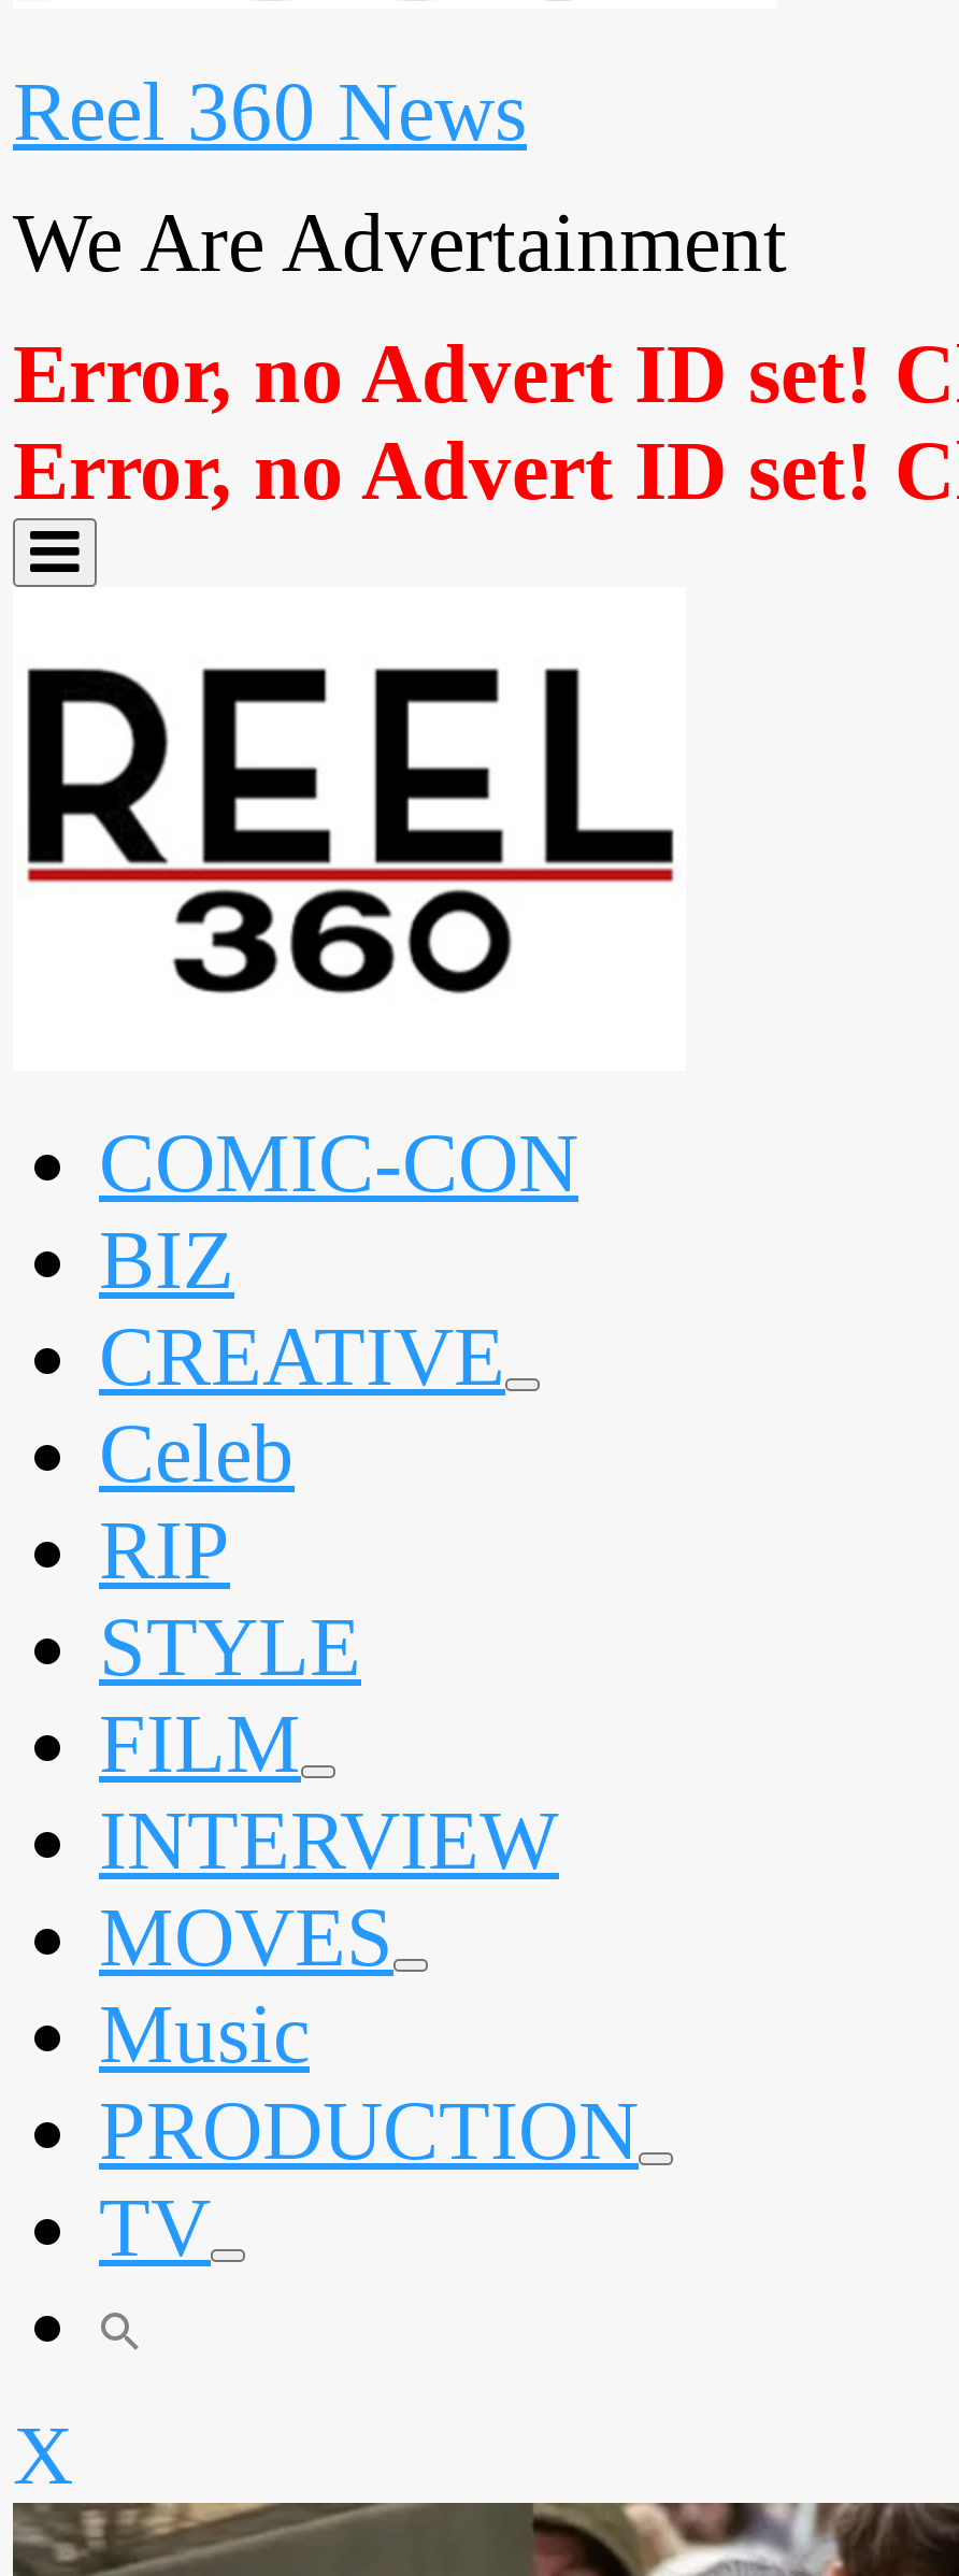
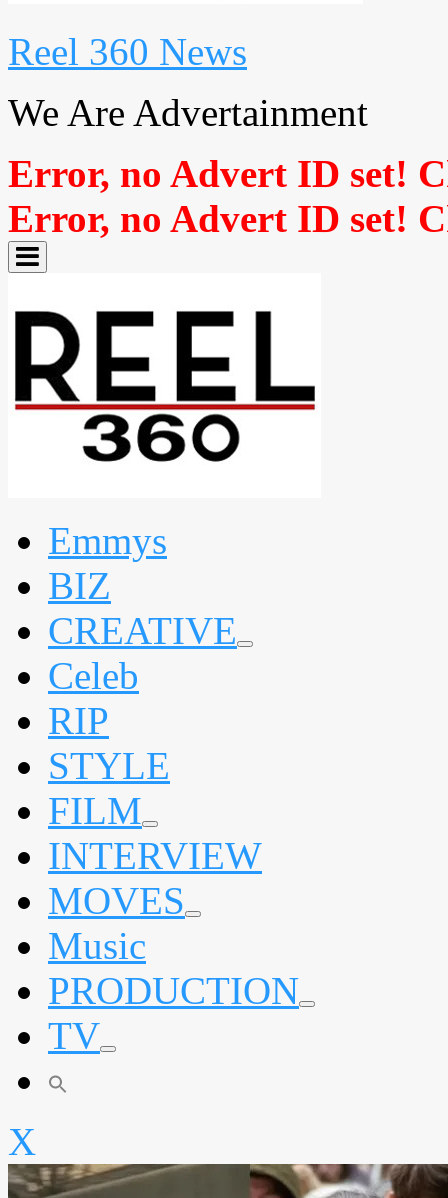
[99,1116,578,1208] COMIC-CON -> [48,519,167,562] Emmys

